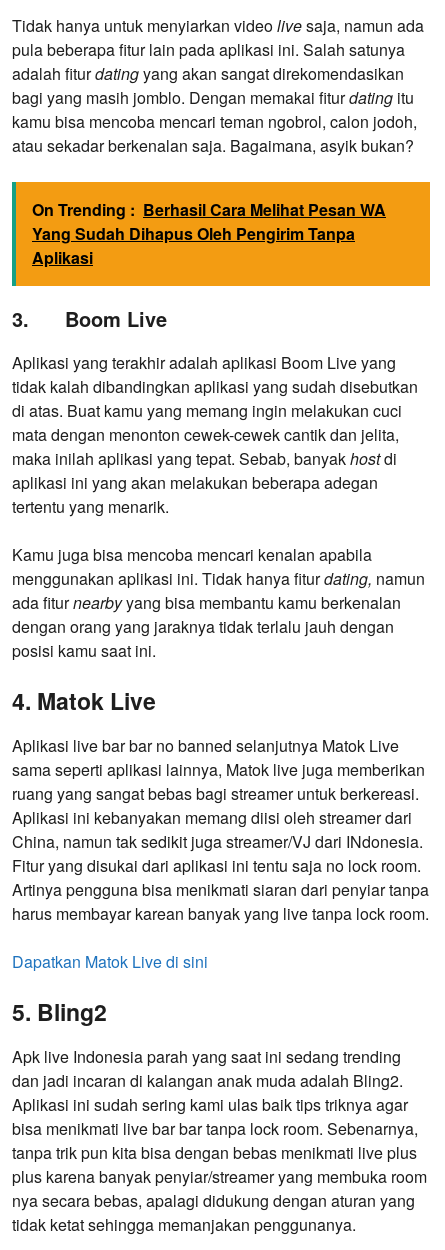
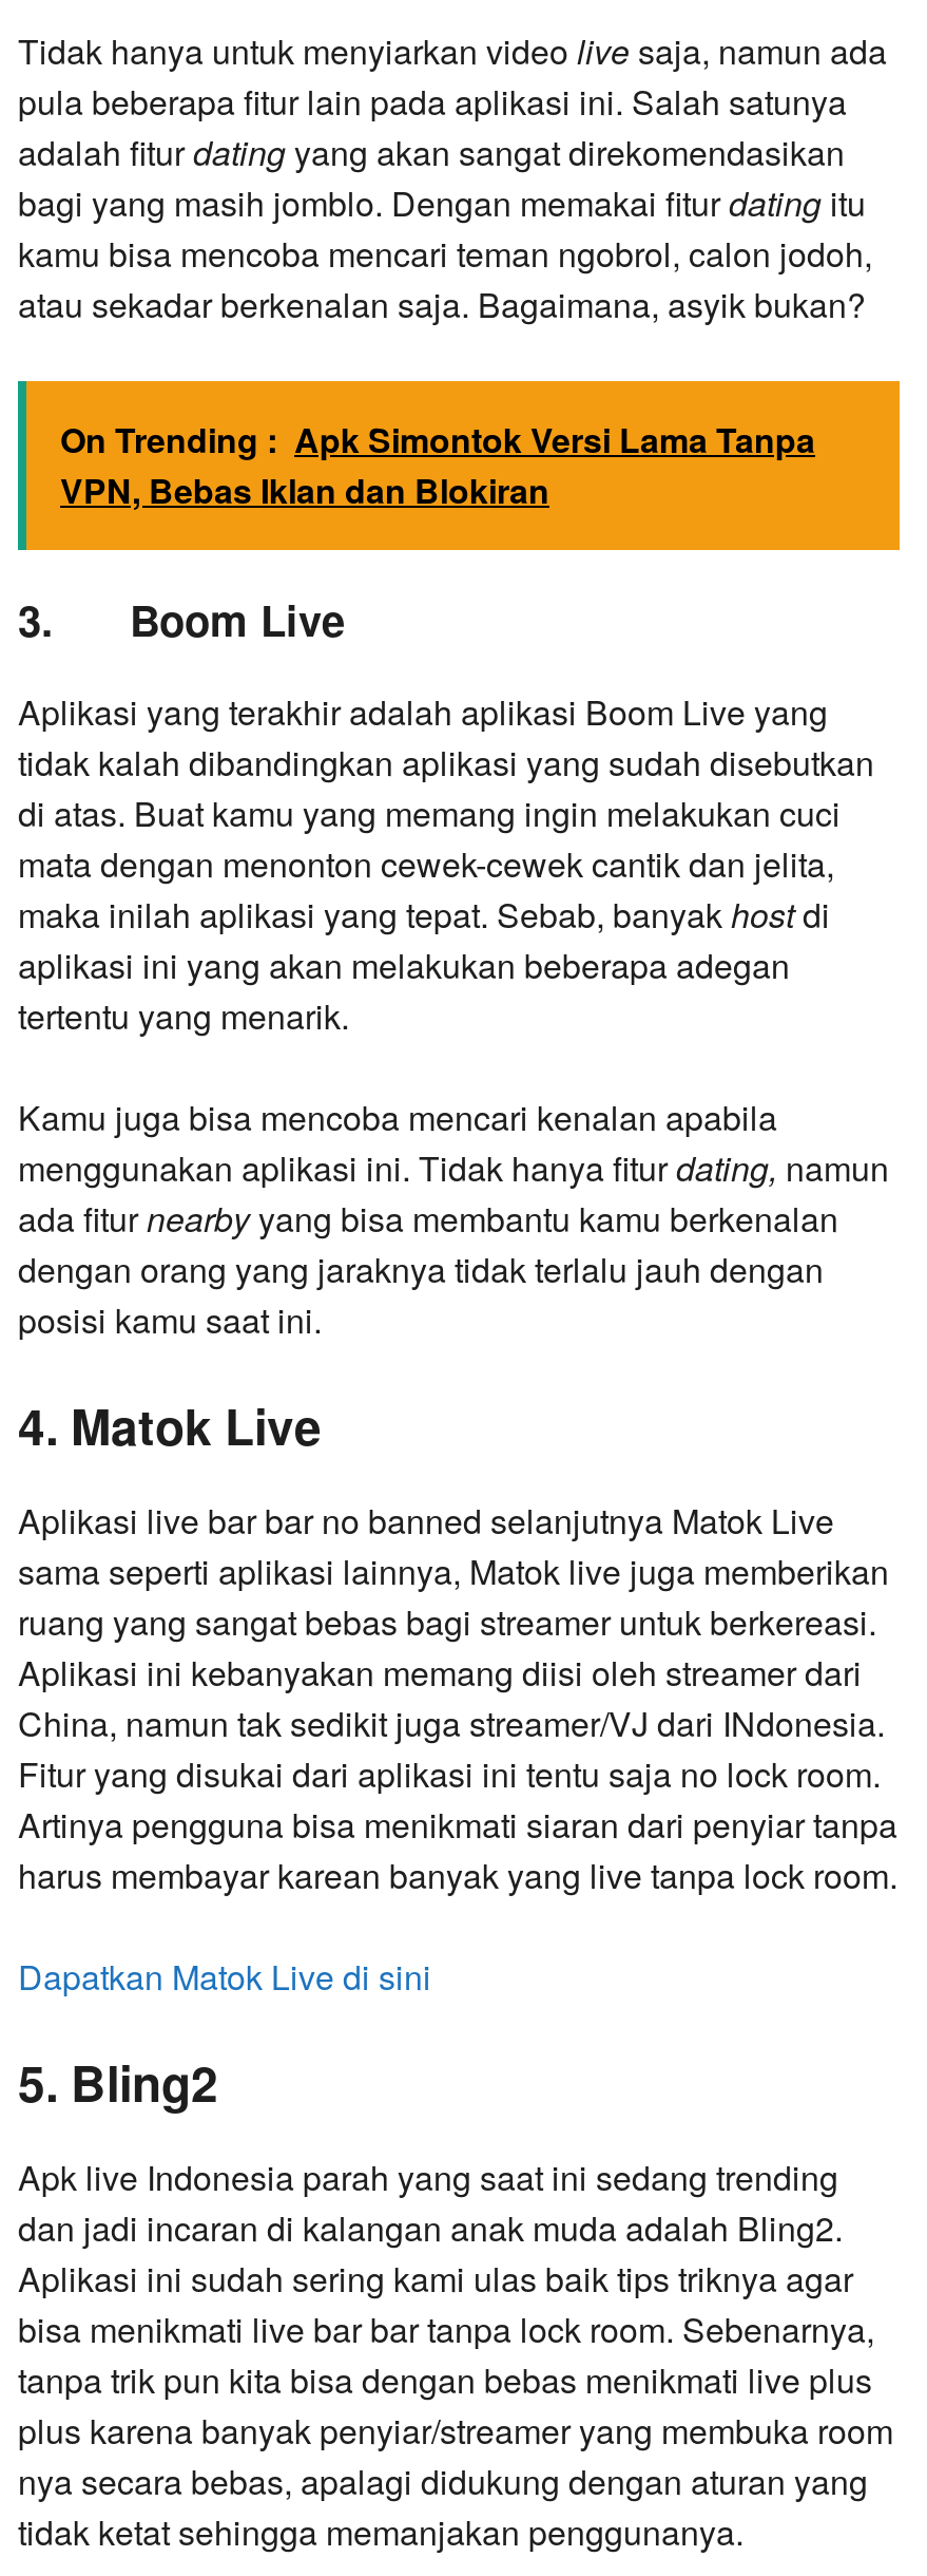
[32,198,386,269] On Trending : Berhasil Cara Melihat Pesan WA | Yang Sudah Dihapus Oleh Pengirim Tanpa | Aplikasi -> [60,415,815,514] On Trending : Apk Simontok Versi Lama Tanpa | VPN, Bebas Iklan dan Blokiran

